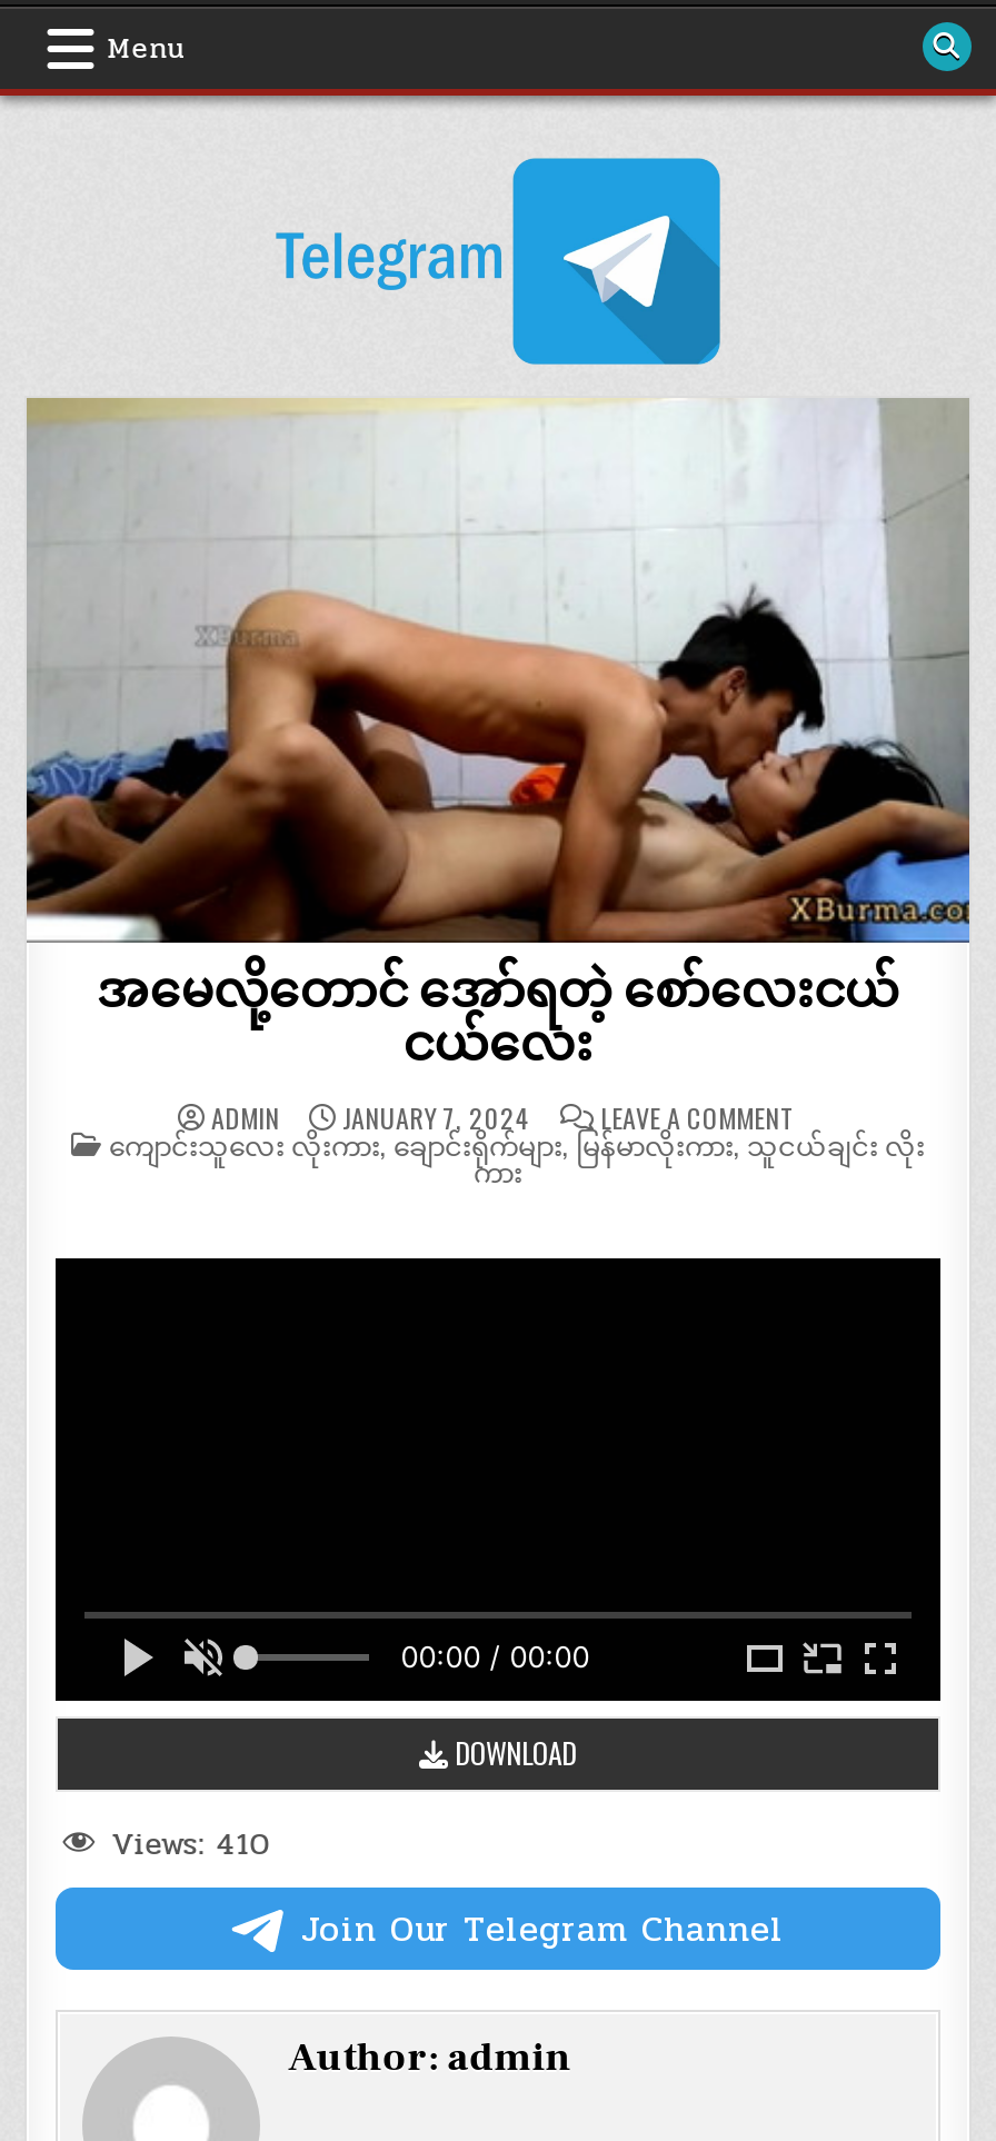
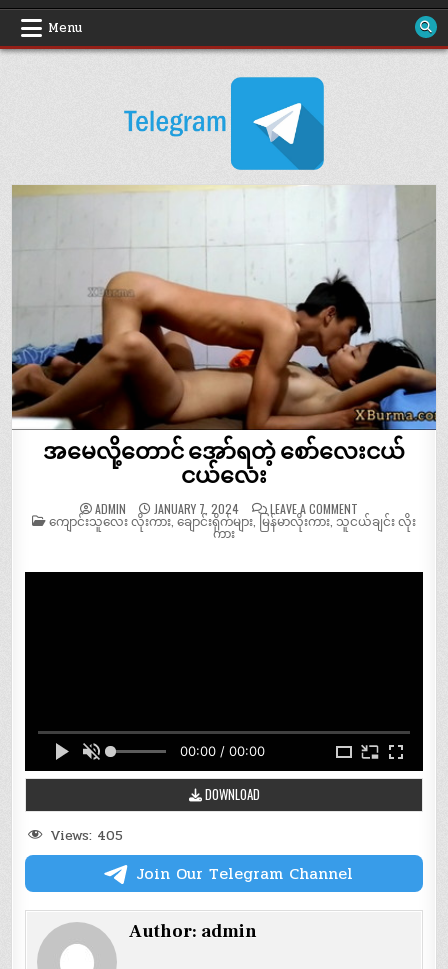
[112,1821,269,1868] Views: 410 -> [50,825,123,846] Views: 405

